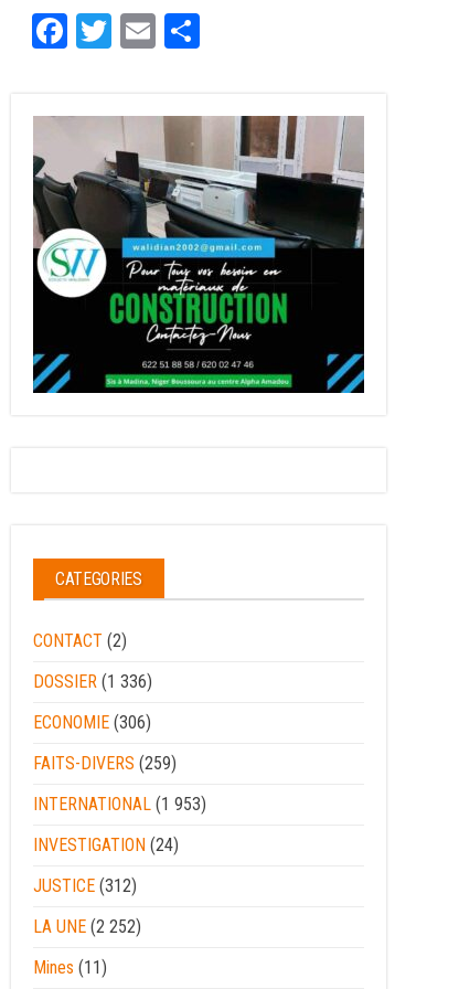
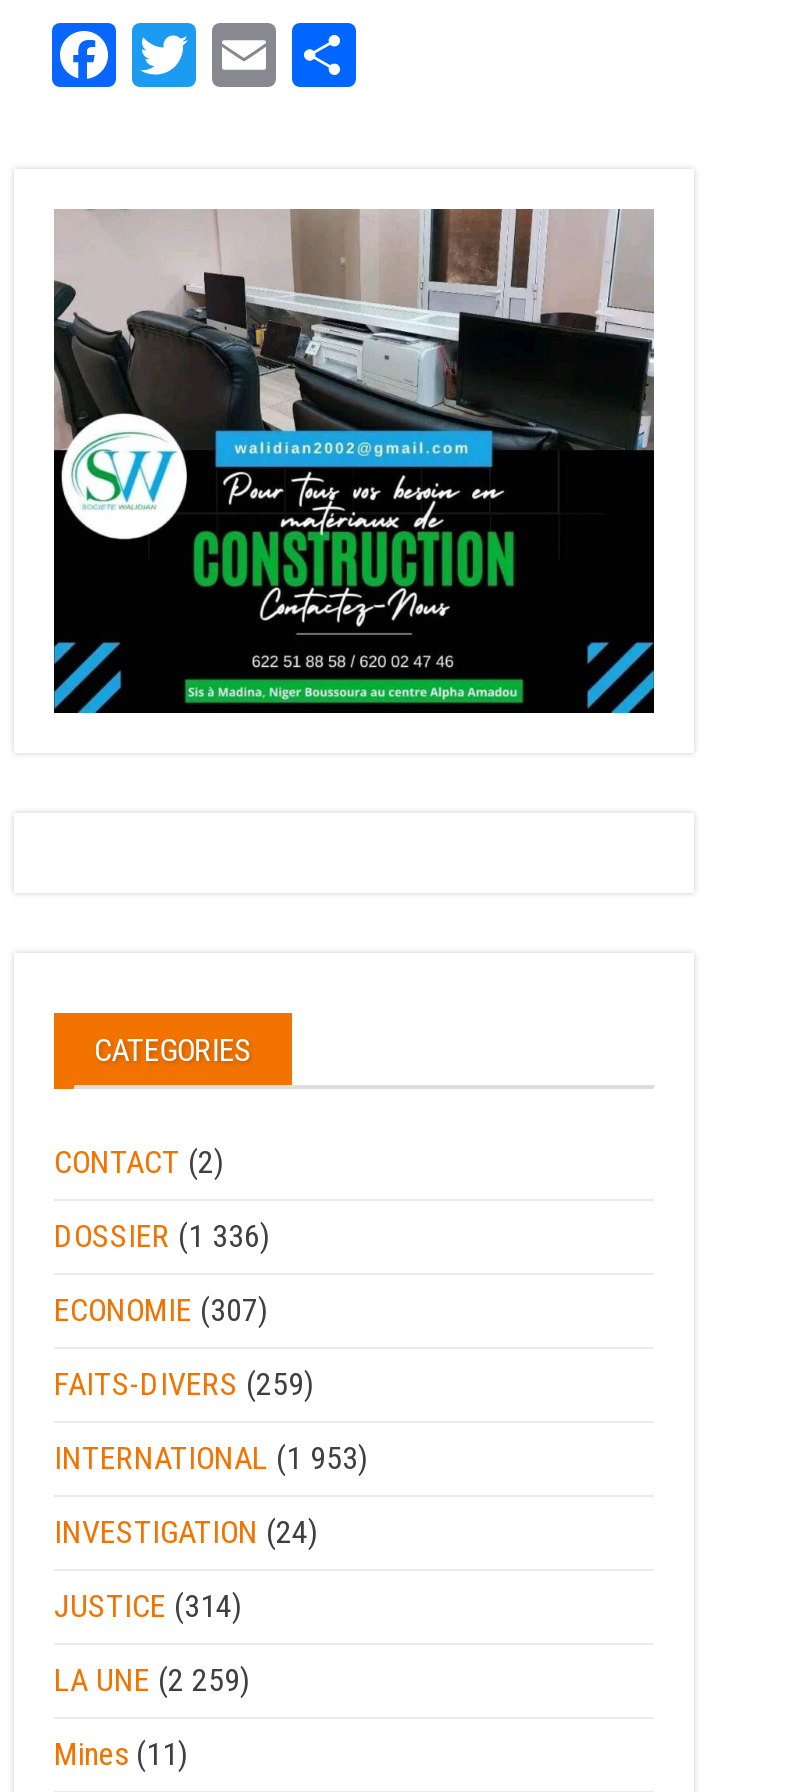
[33,712,151,733] ECONOMIE (306) -> [54,1291,268,1329] ECONOMIE (307)
[33,876,137,897] JUSTICE (312) -> [54,1587,242,1625] JUSTICE (314)
[33,917,141,938] LA UNE (2 252) -> [54,1661,250,1699] LA UNE (2 259)

